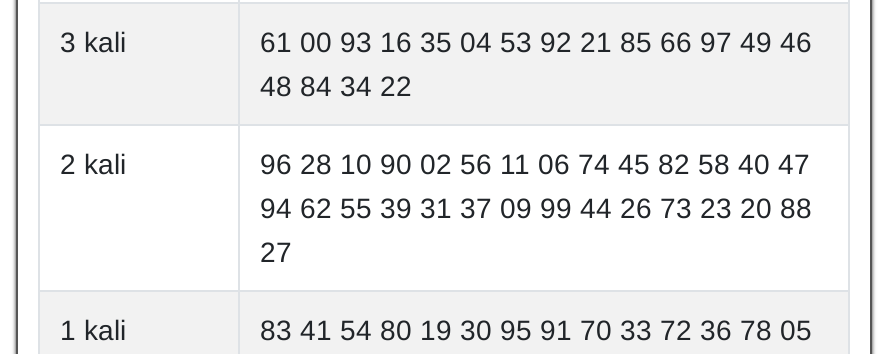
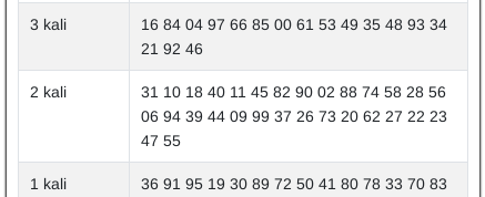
[260,26,812,102] 61 00 93 16 35 04 53 92 21 85 66 97 49 46 | 48 84 34 22 -> [141,15,447,58] 16 84 04 97 66 85 00 61 53 49 35 48 93 34 | 21 92 46
[260,148,812,268] 96 28 10 90 02 56 11 06 74 45 82 58 40 47 | 94 62 55 39 31 37 09 99 44 26 73 23 20 88 | 27 -> [141,83,447,149] 31 10 18 40 11 45 82 90 02 88 74 58 28 56 | 06 94 39 44 09 99 37 26 73 20 62 27 22 23 | 47 55
[260,314,812,346] 83 41 54 80 19 30 95 91 70 33 72 36 78 05 -> [141,175,447,193] 36 91 95 19 30 89 72 50 41 80 78 33 70 83

